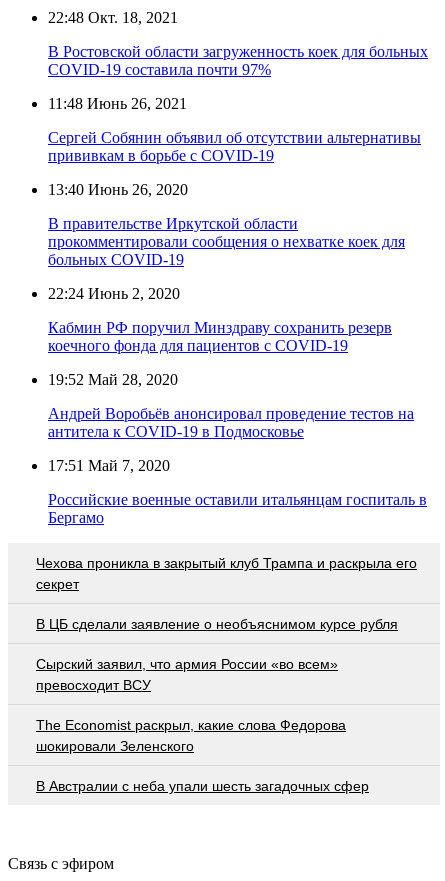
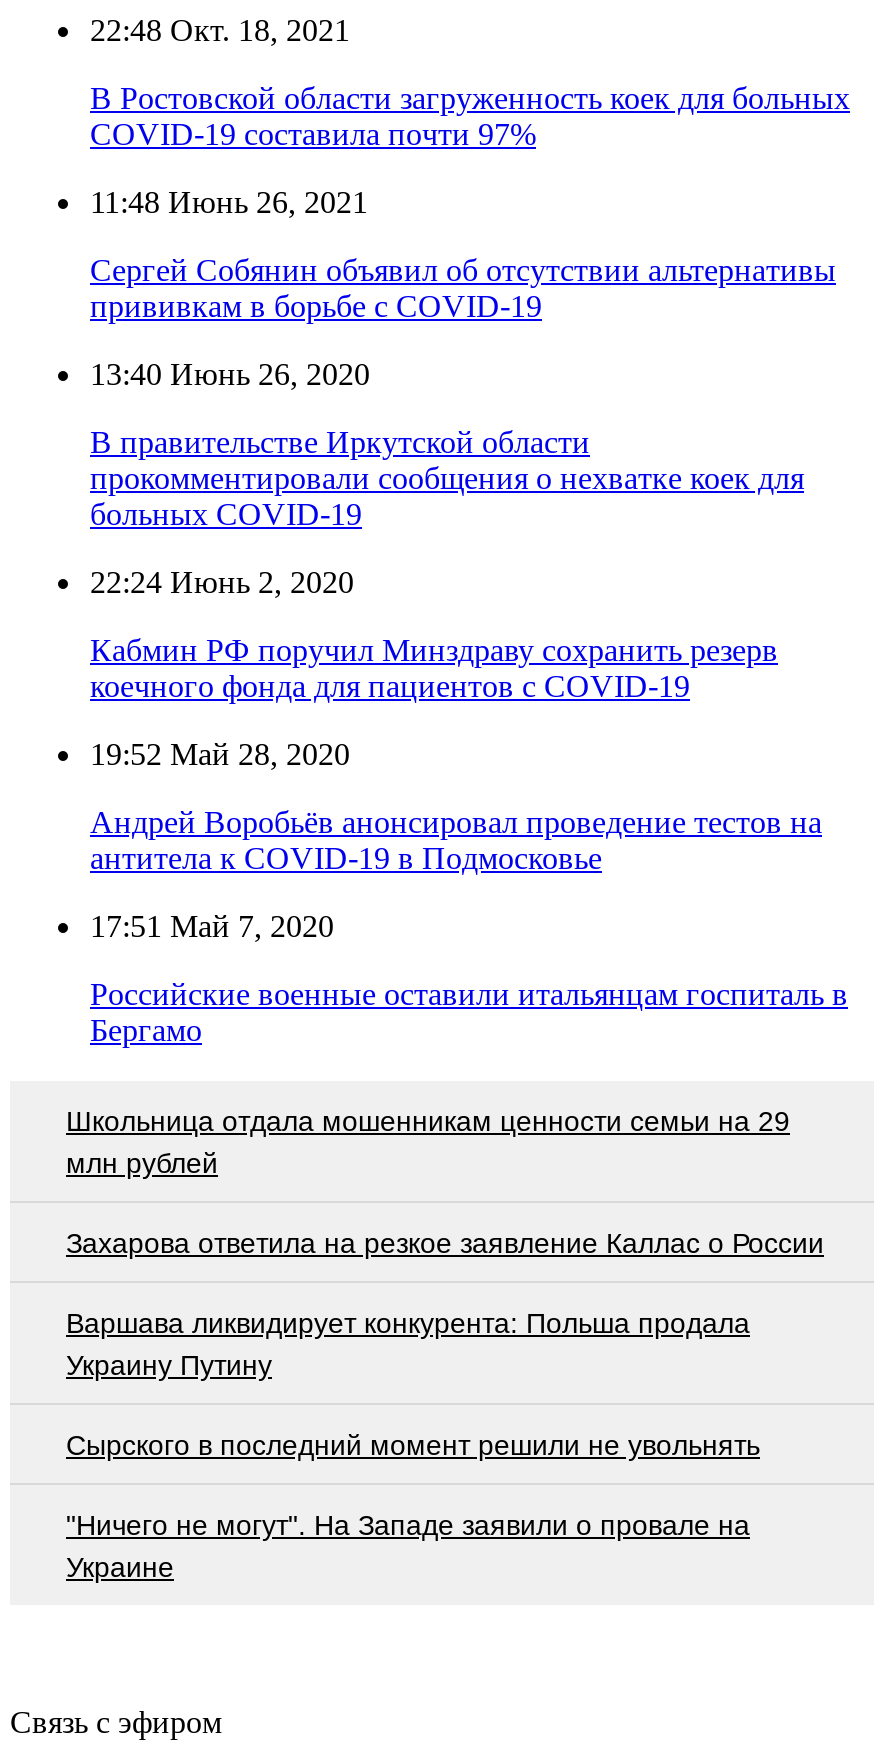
[36,555,417,592] Чехова проникла в закрытый клуб Трампа и раскрыла его | секрет -> [66,1105,790,1179] Школьница отдала мошенникам ценности семьи на 29 | млн рублей
[36,616,398,632] В ЦБ сделали заявление о необъяснимом курсе рубля -> [66,1227,824,1259] Захарова ответила на резкое заявление Каллас о России
[36,656,338,693] Сырский заявил, что армия России «во всем» | превосходит ВСУ -> [66,1307,750,1381] Варшава ликвидирует конкурента: Польша продала | Украину Путину
[36,717,346,754] The Economist раскрыл, какие слова Федорова | шокировали Зеленского -> [66,1429,760,1461] Сырского в последний момент решили не увольнять
[36,778,369,794] В Австралии с неба упали шесть загадочных сфер -> [66,1509,750,1583] "Ничего не могут". На Западе заявили о провале на | Украине

